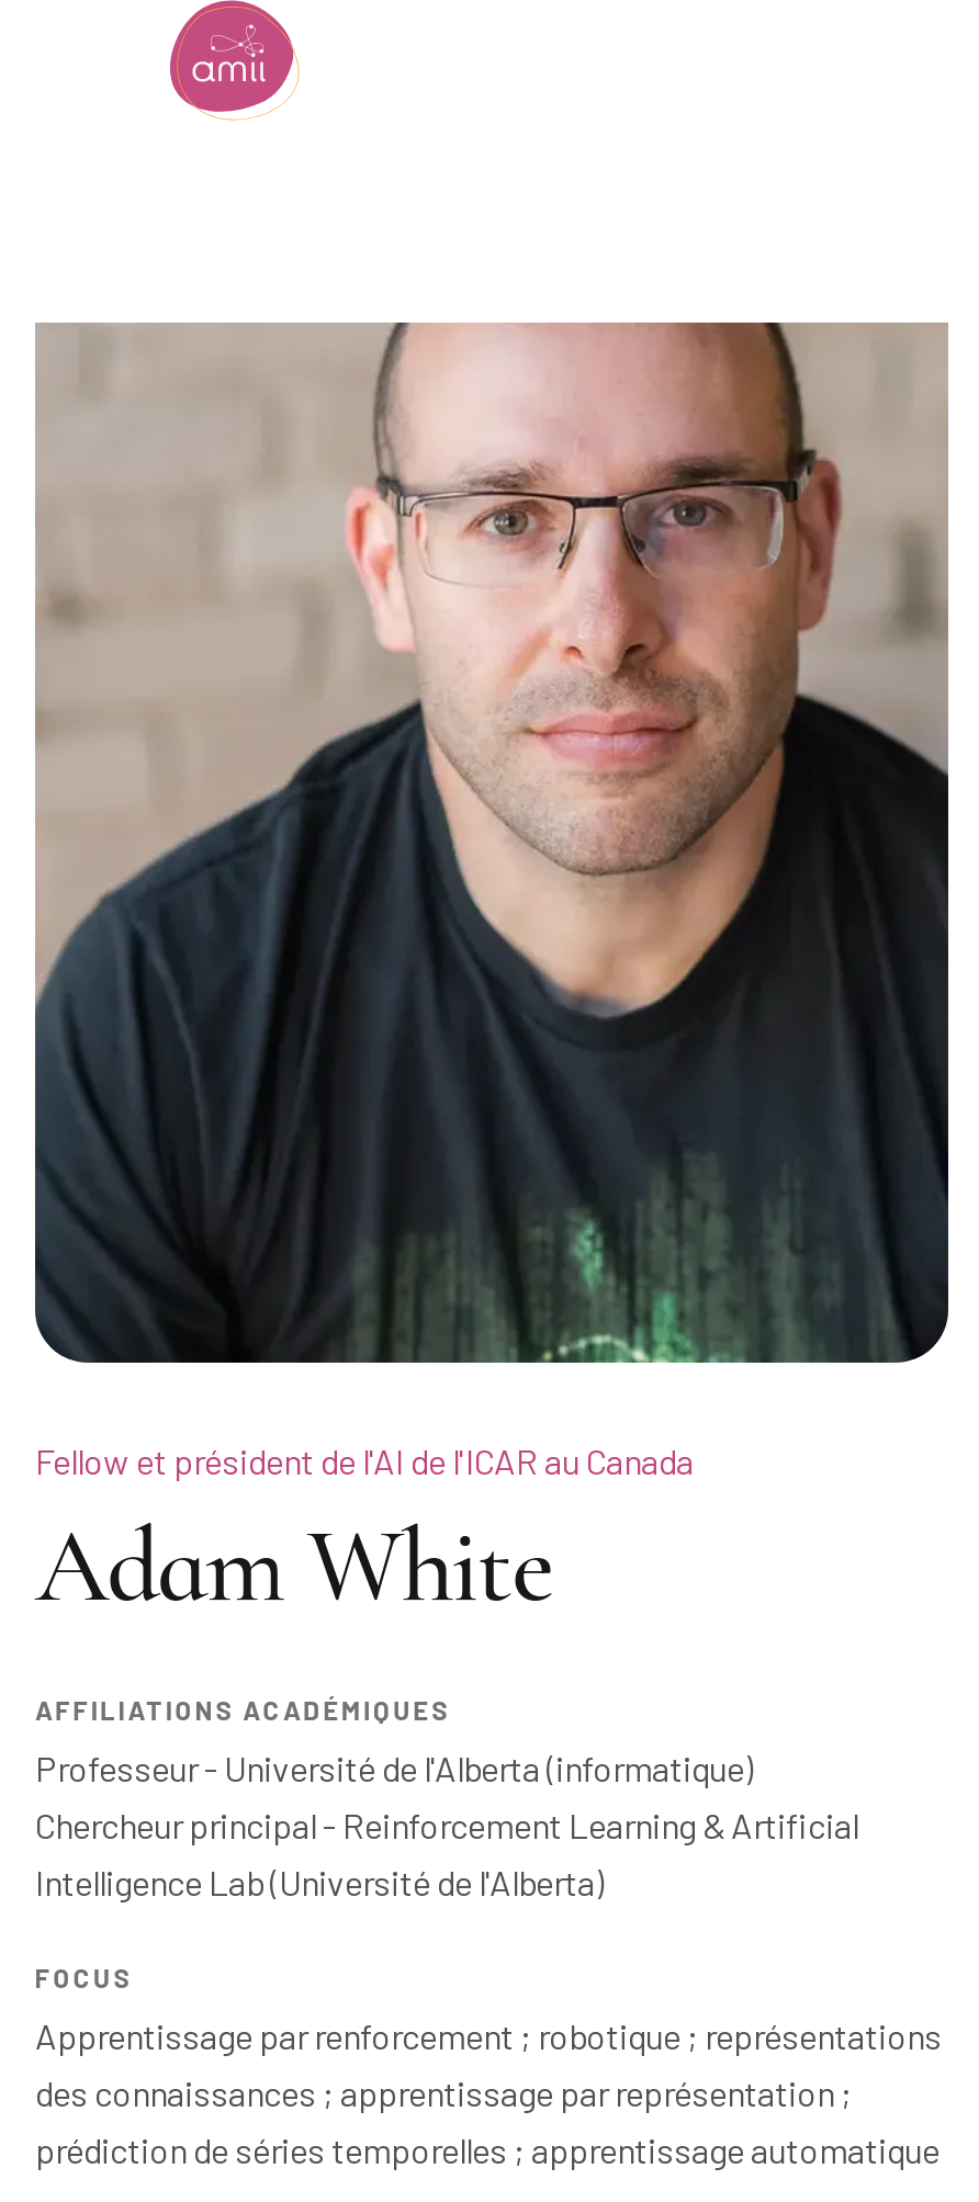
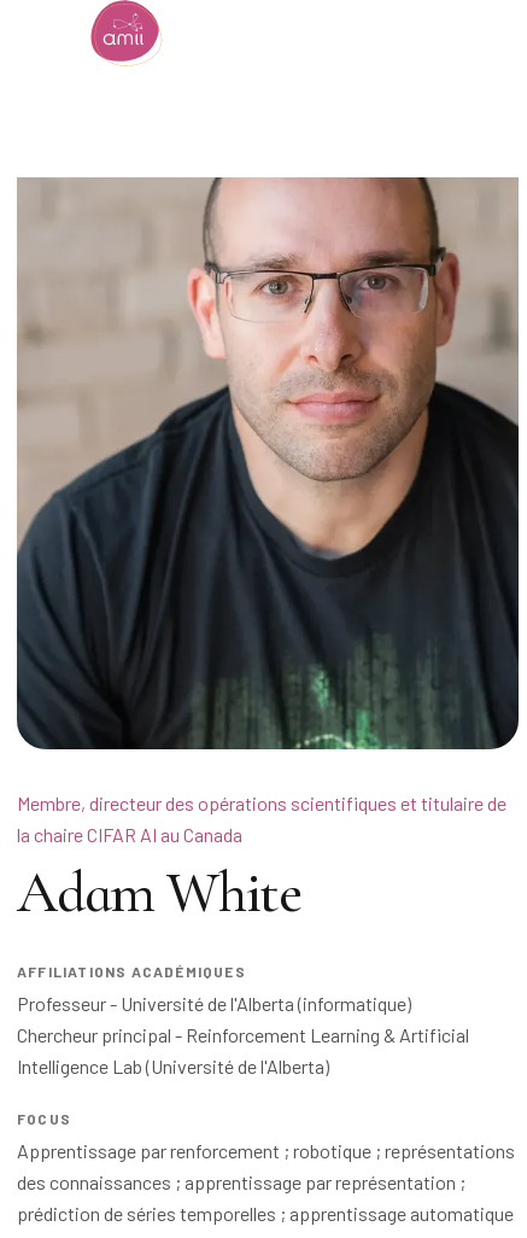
[35,1441,694,1482] Fellow et président de l'AI de l'ICAR au Canada -> [17,792,506,846] Membre, directeur des opérations scientifiques et titulaire de | la chaire CIFAR AI au Canada

